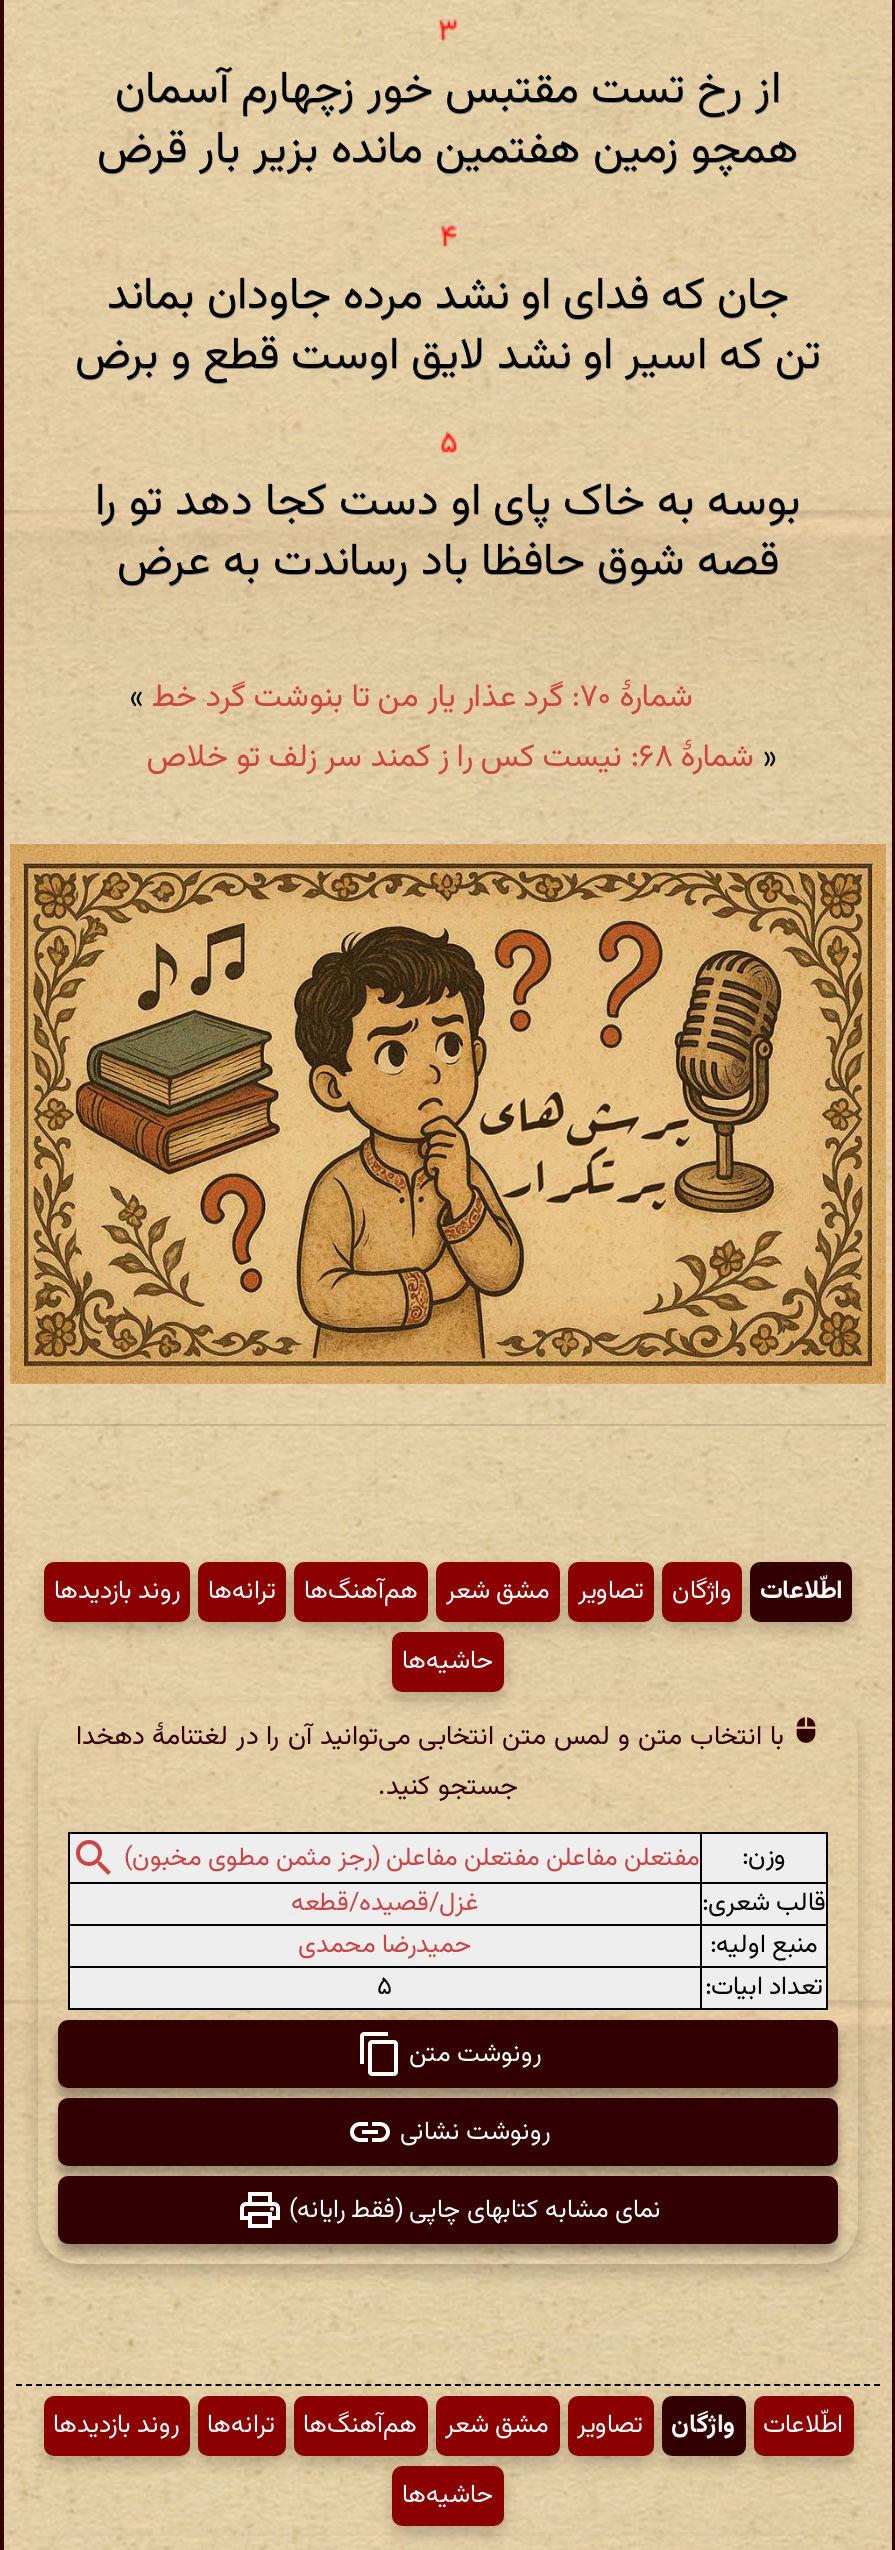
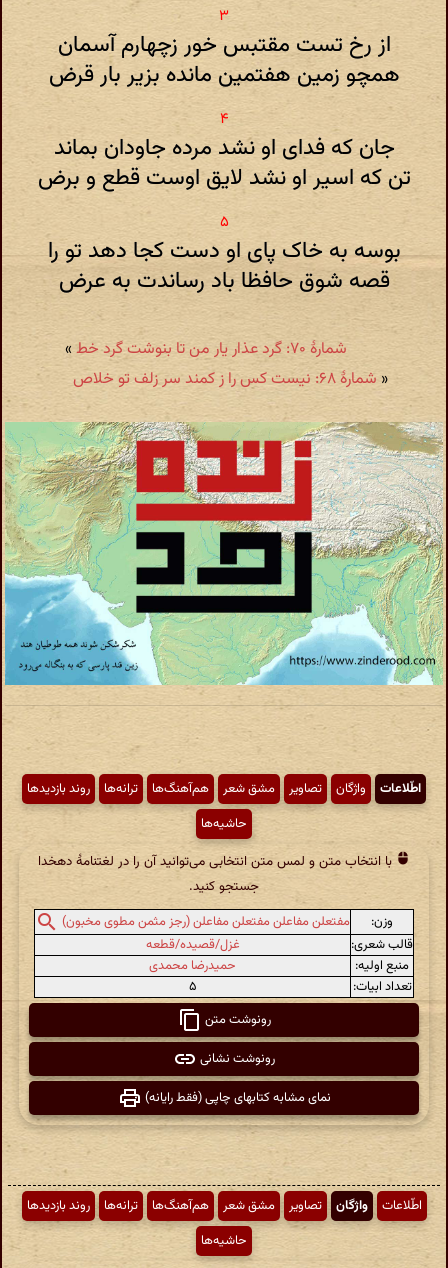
[10,844,886,1384] [image] -> [4,422,443,686] [image]

